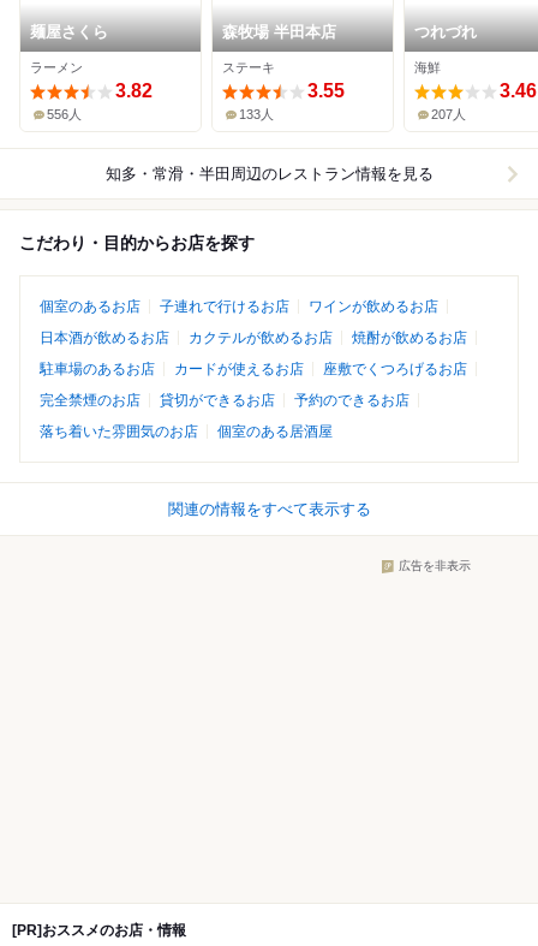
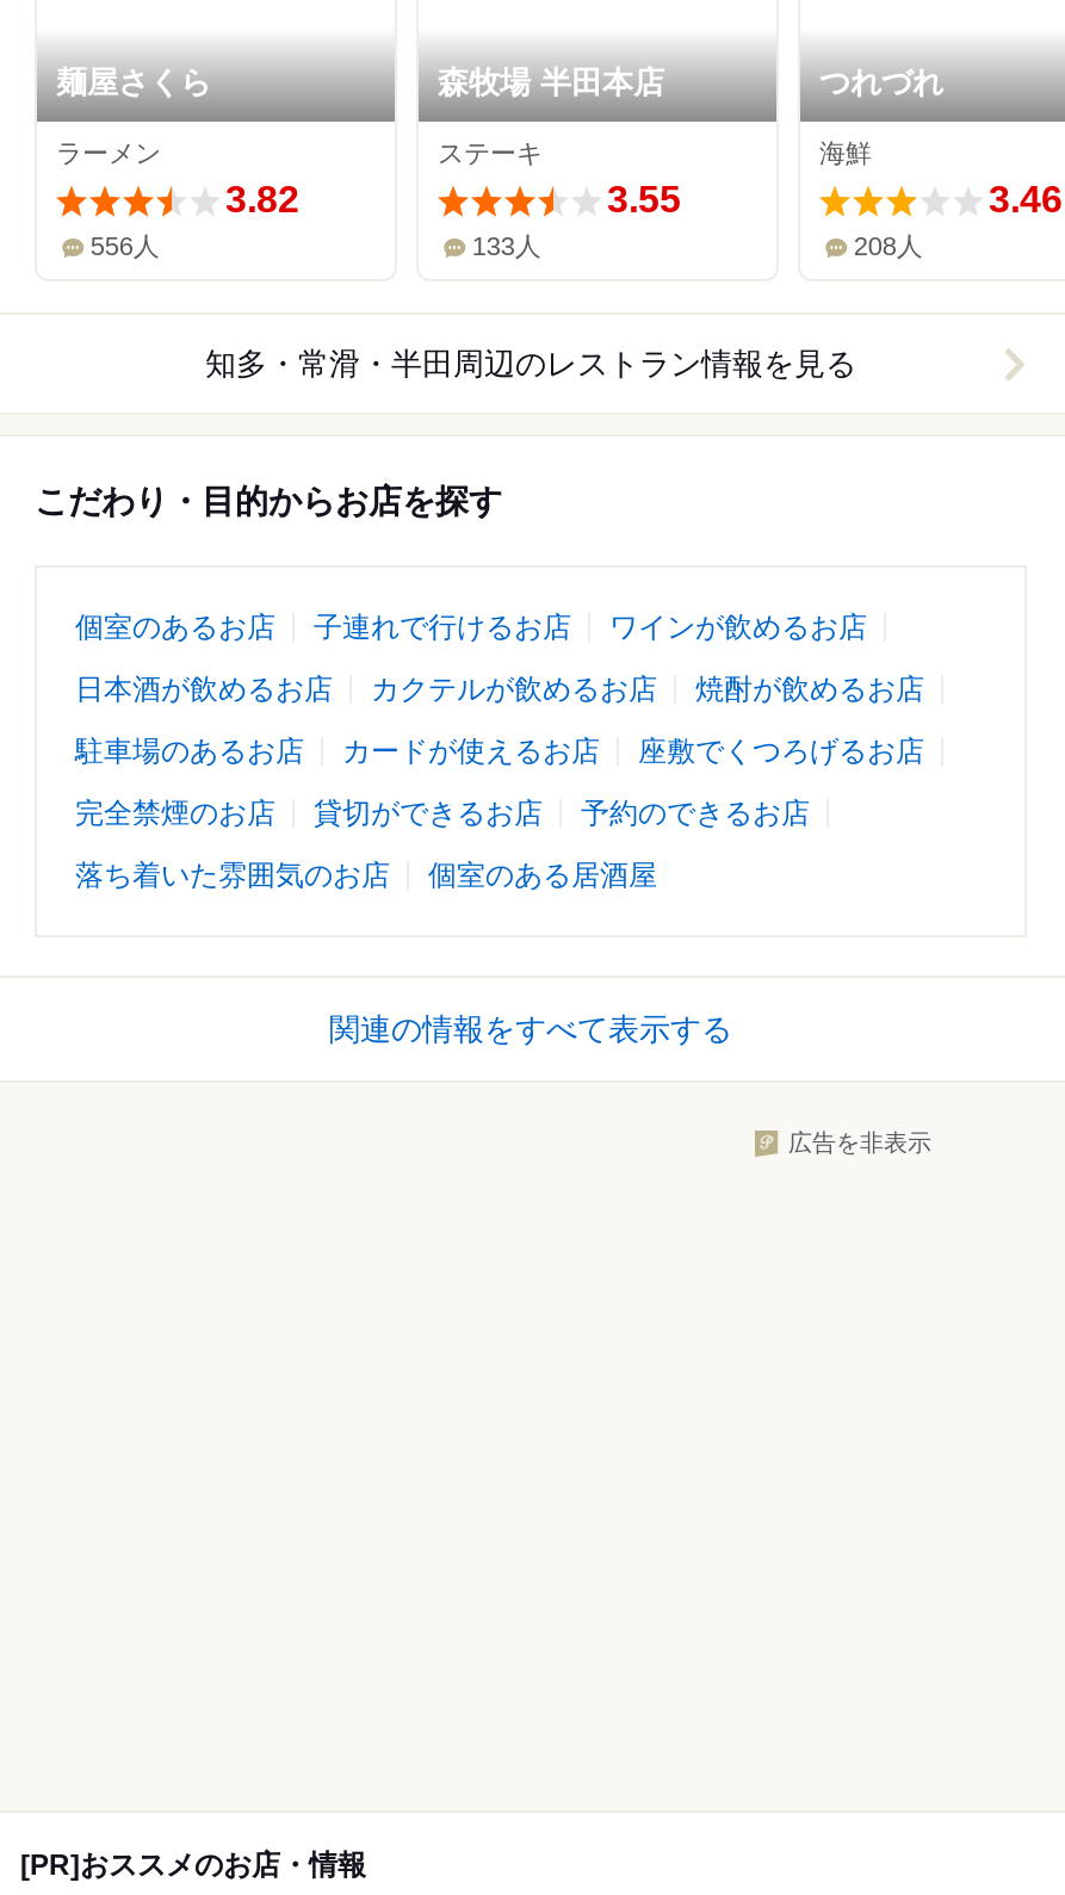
[432,107,466,122] 207人 -> [854,232,923,261] 208人

